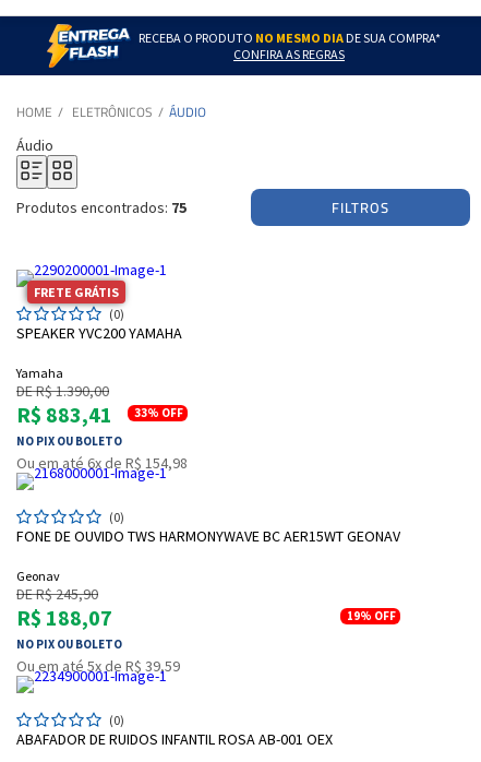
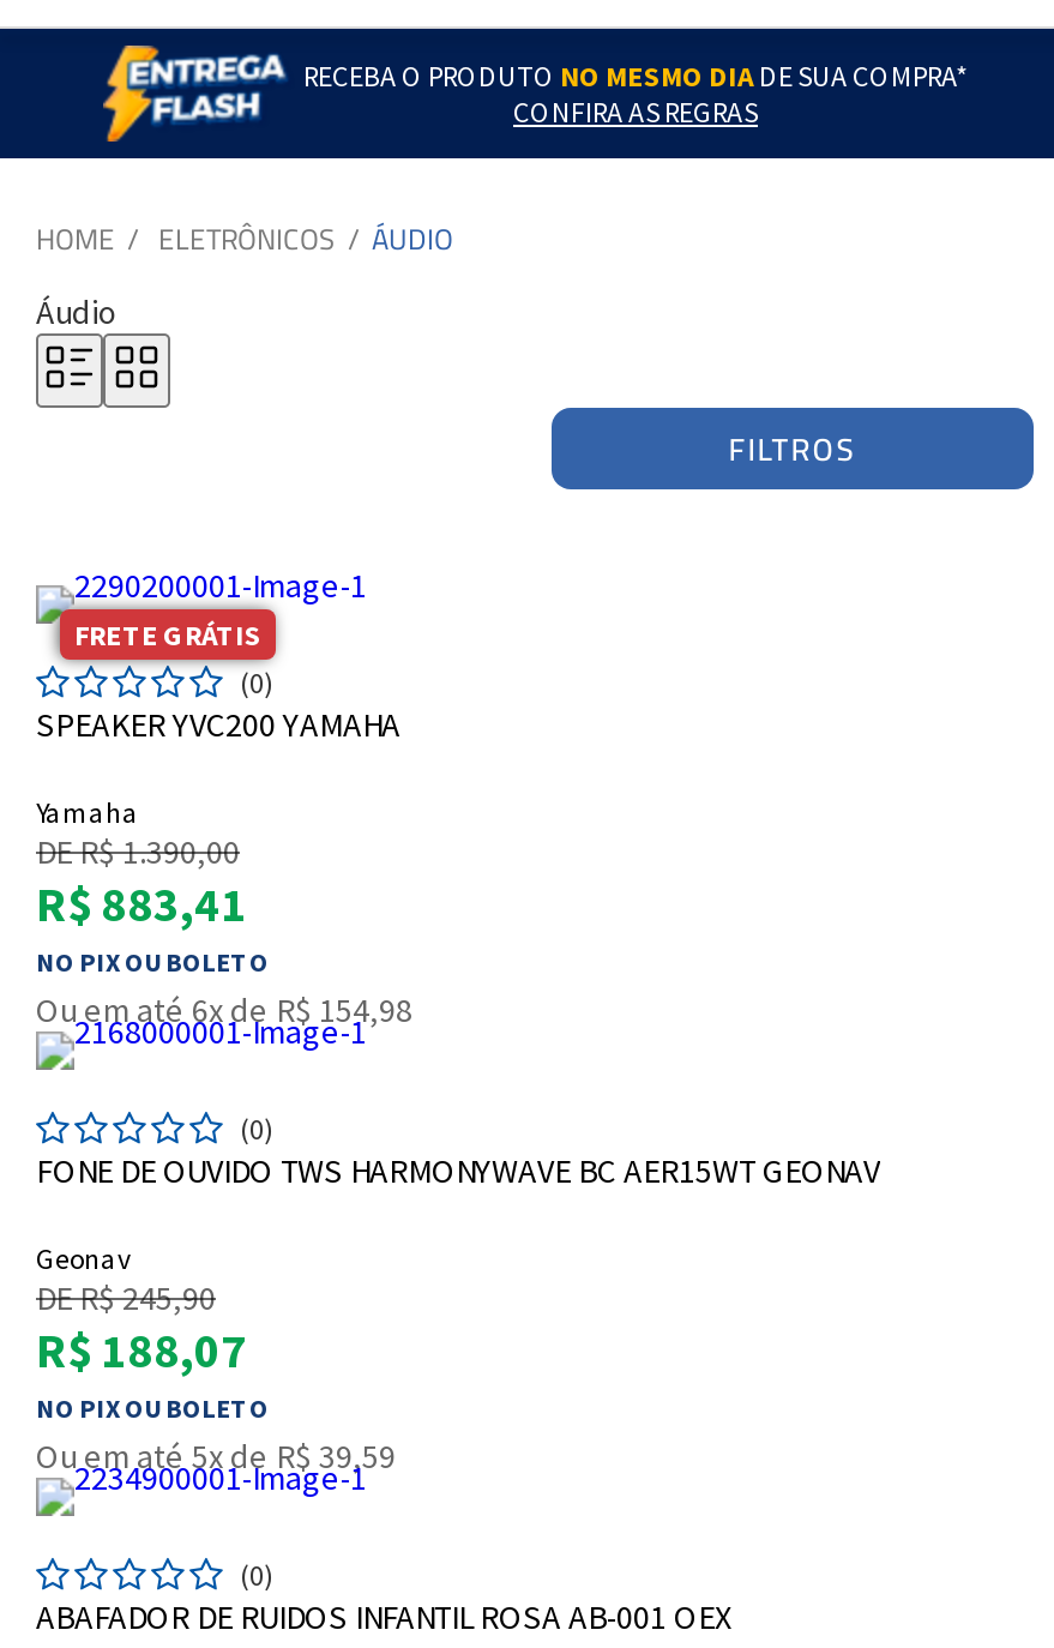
[16,197,187,217] Produtos encontrados: 75 -> none
[134,405,183,420] 33%OFF -> none
[347,608,396,623] 19%OFF -> none

